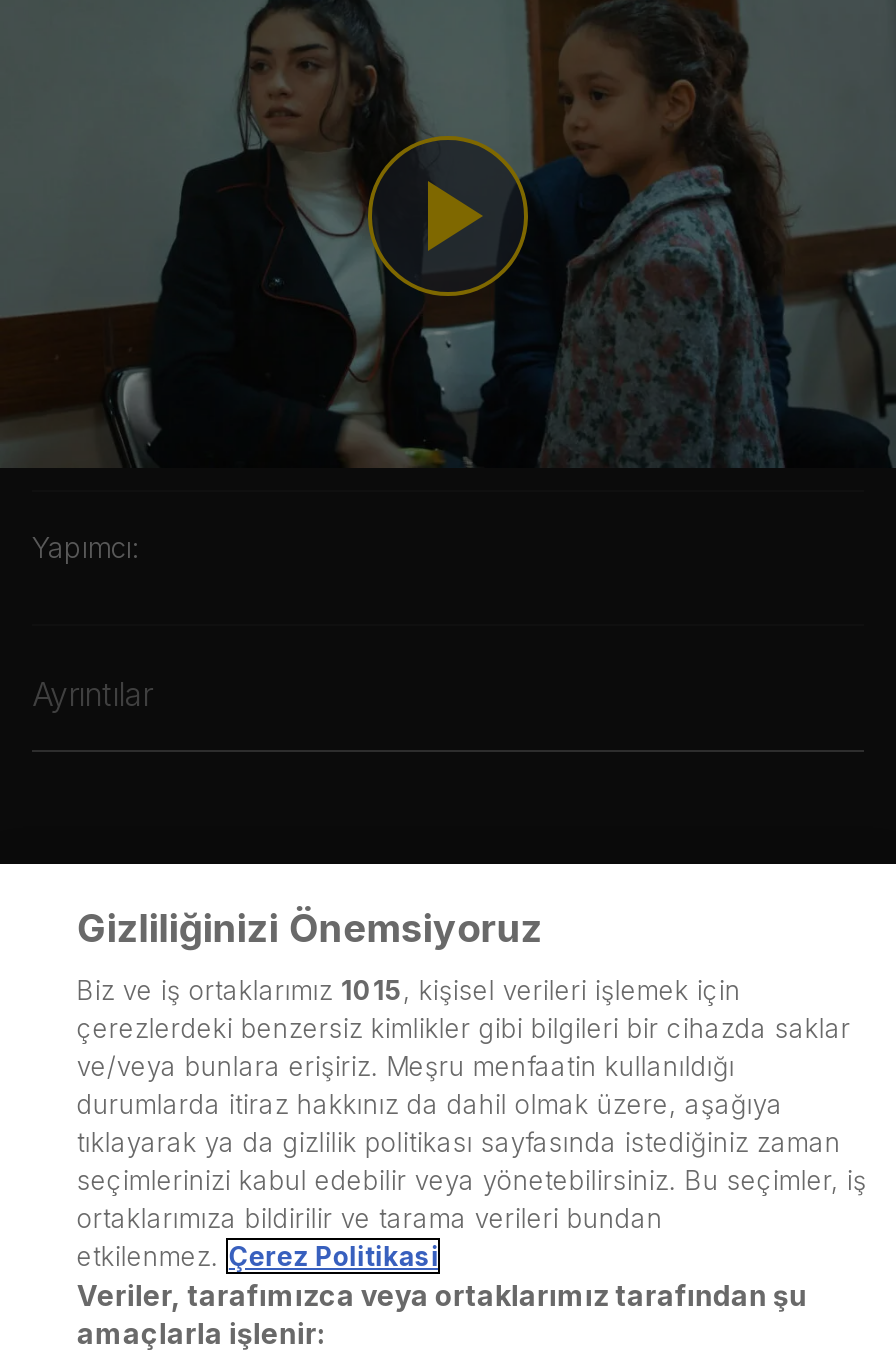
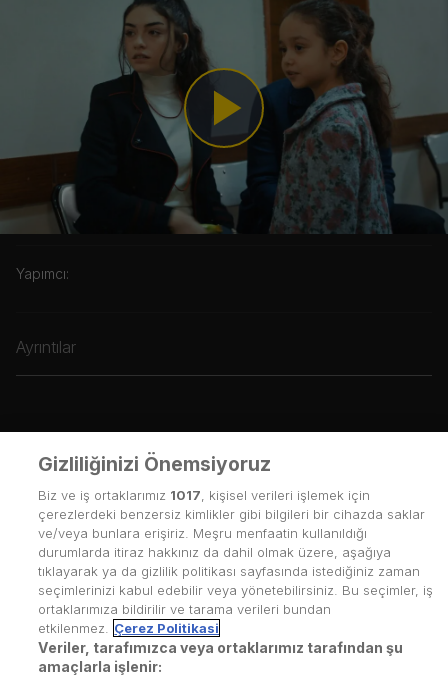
[77,974,741,1006] Biz ve iş ortaklarımız 1015, kişisel verileri işlemek için -> [38,487,370,503] Biz ve iş ortaklarımız 1017, kişisel verileri işlemek için

